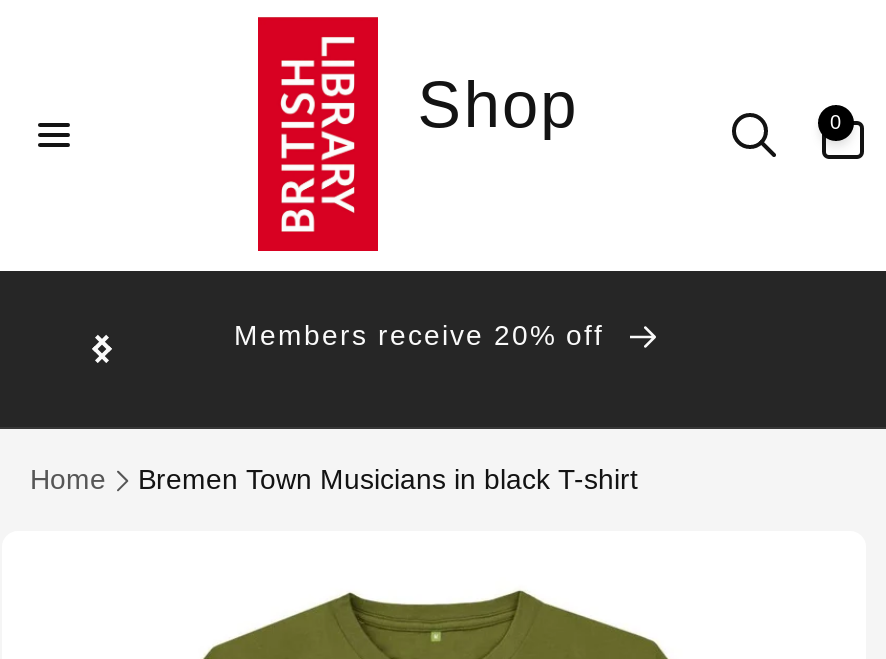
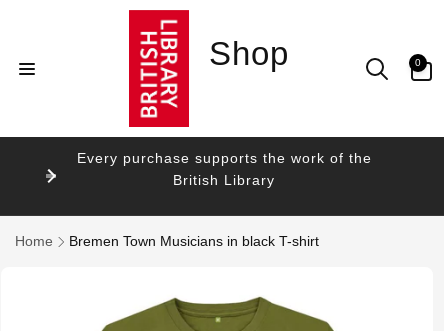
[234,319,614,351] Members receive 20% off -> [76,150,371,188] Every purchase supports the work of the | British Library

